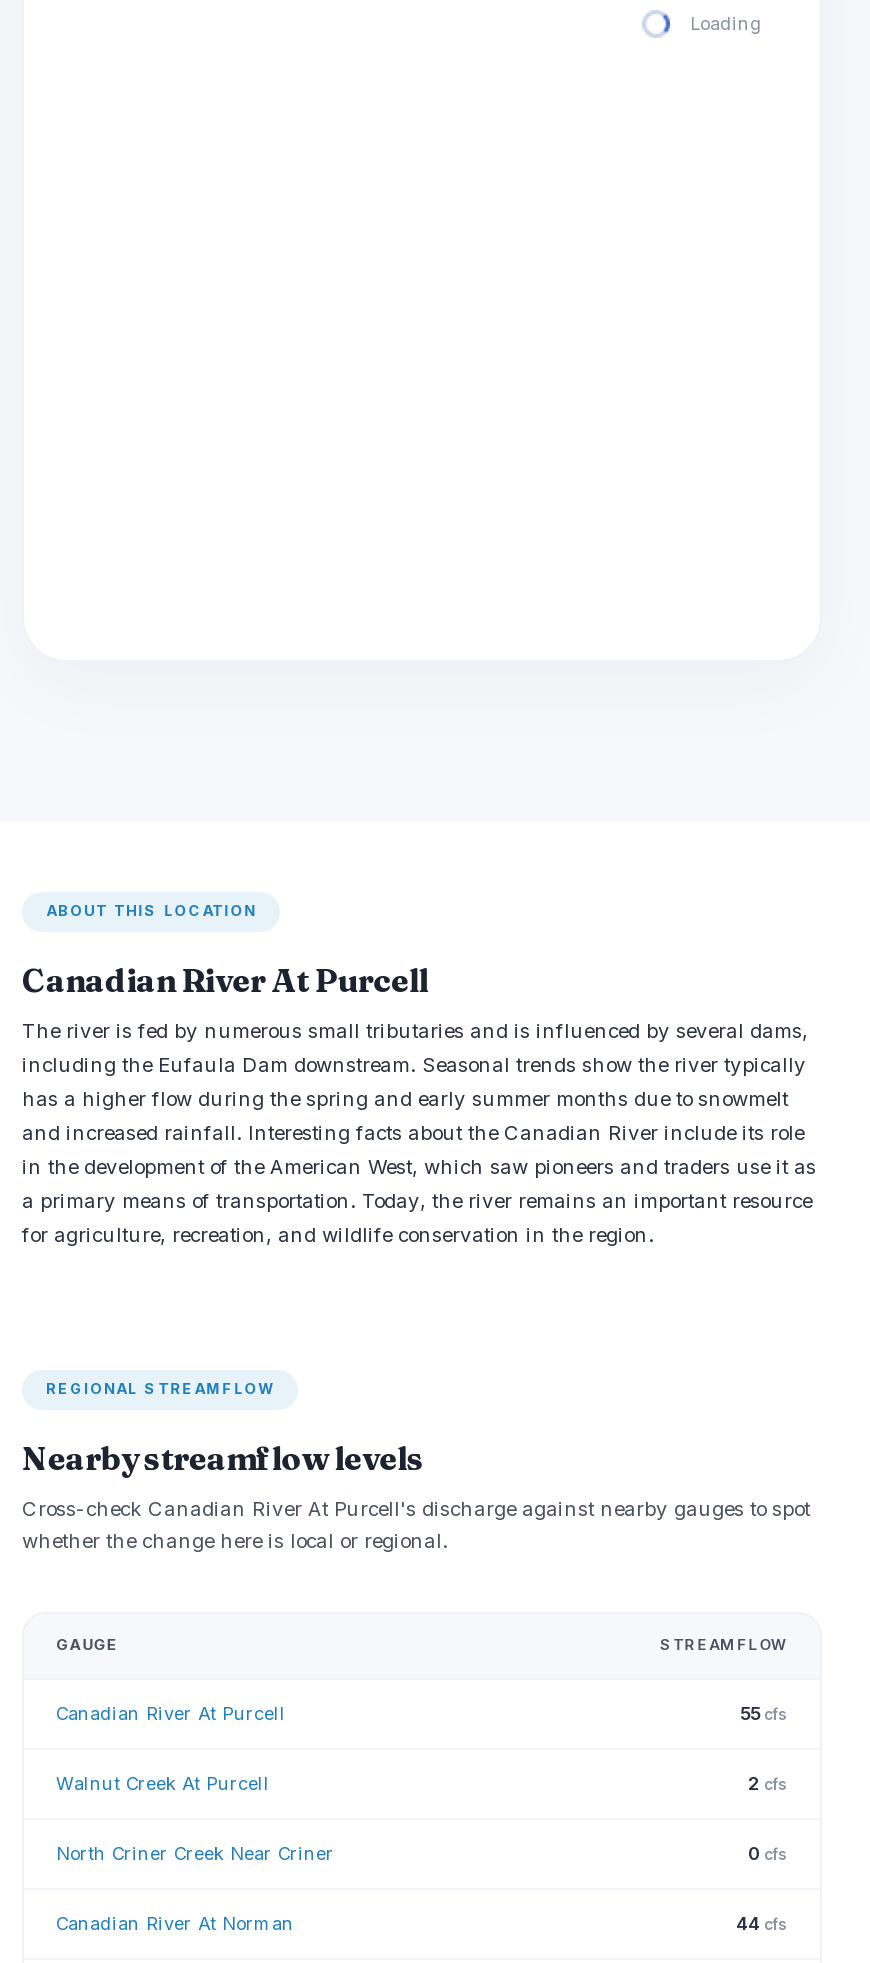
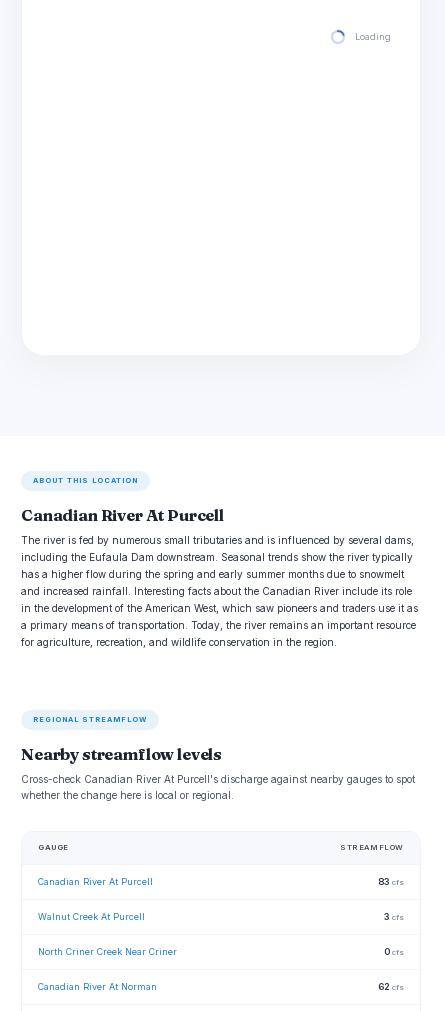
[740,1702,788,1724] 55 cfs -> [378,876,404,887] 83 cfs
[748,1772,788,1794] 2 cfs -> [384,911,404,922] 3 cfs
[736,1912,788,1934] 44 cfs -> [378,981,404,992] 62 cfs

